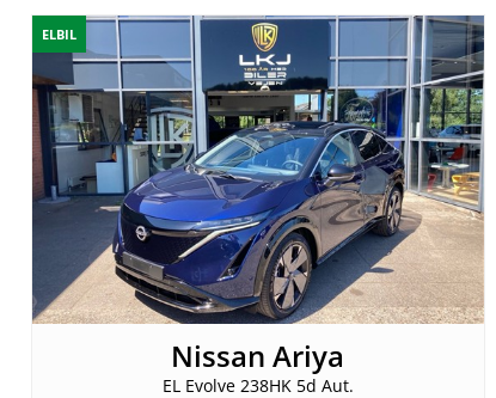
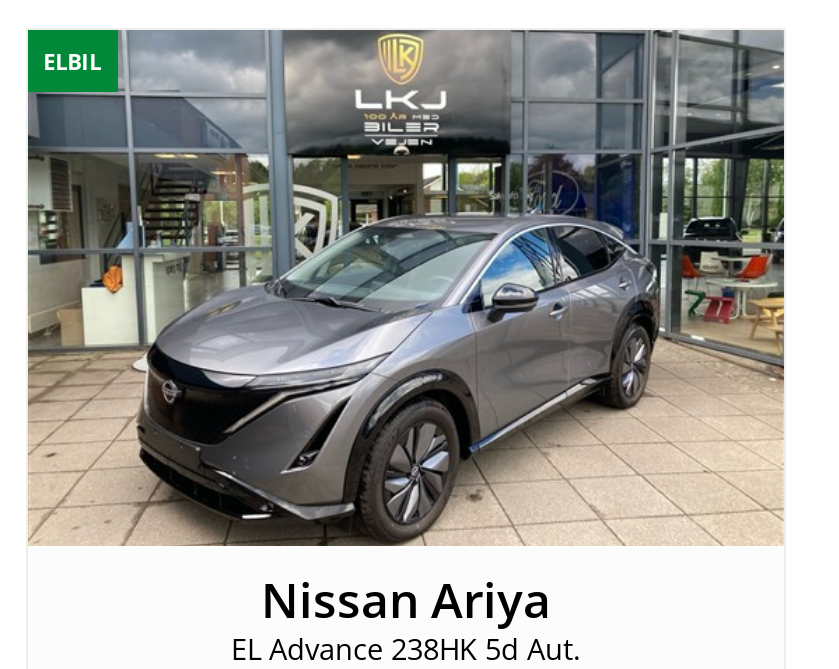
[31,14,484,325] [image] -> [26,27,786,547] [image]
[163,374,354,397] EL Evolve 238HK 5d Aut. -> [231,629,581,667] EL Advance 238HK 5d Aut.

